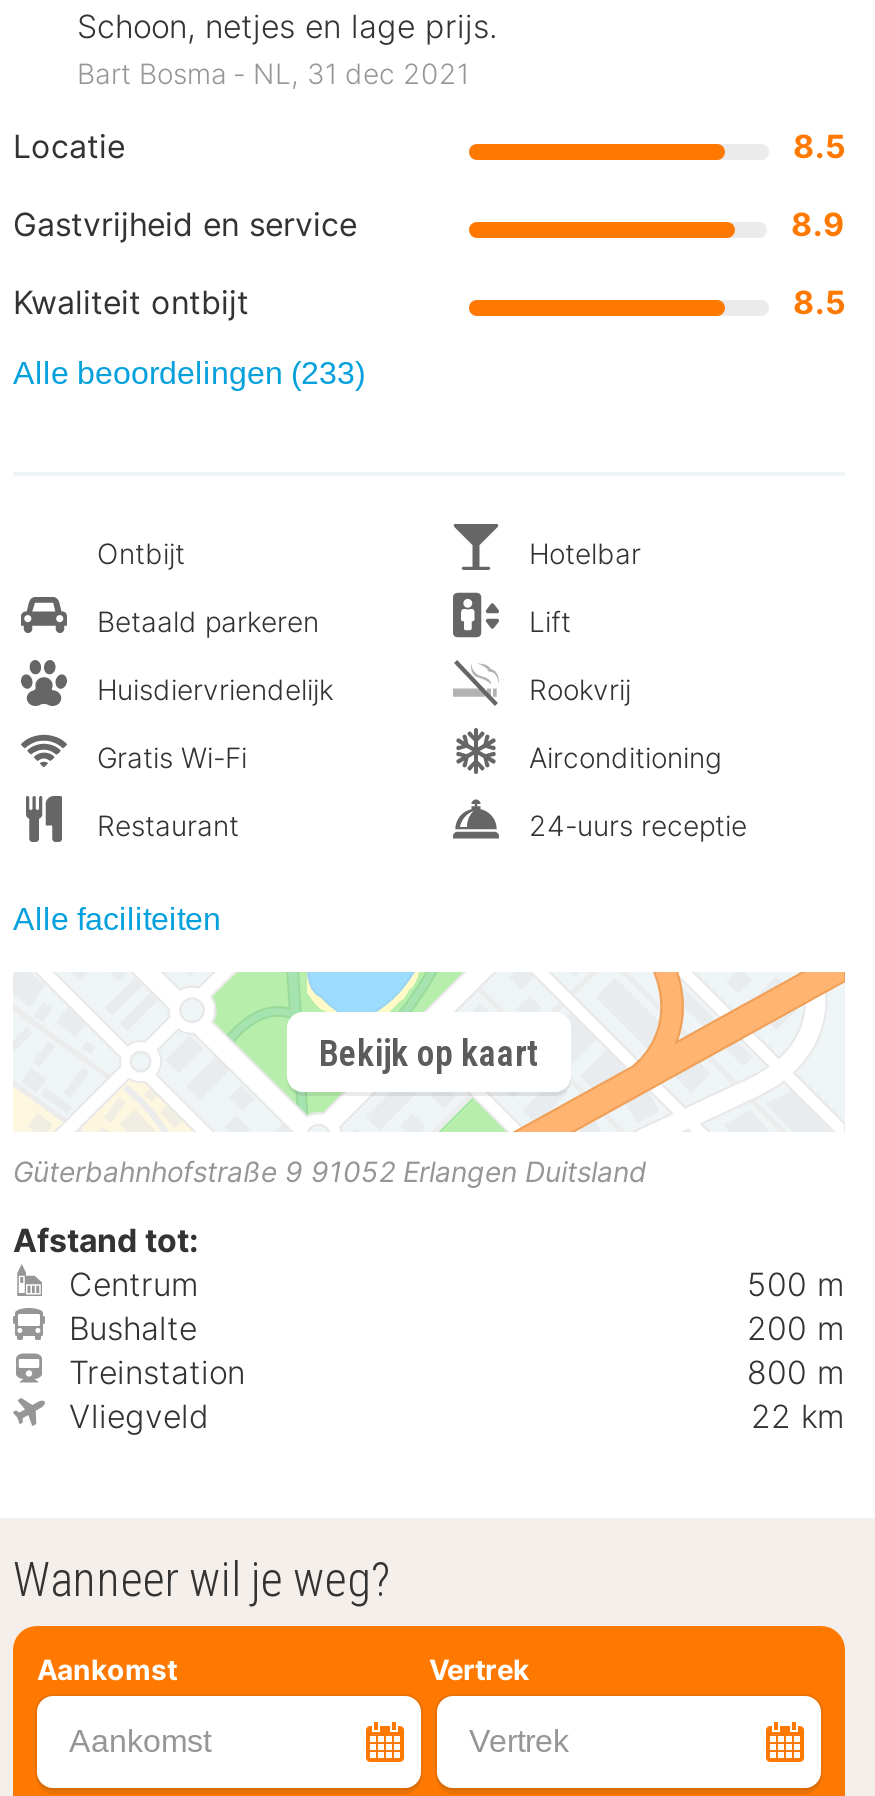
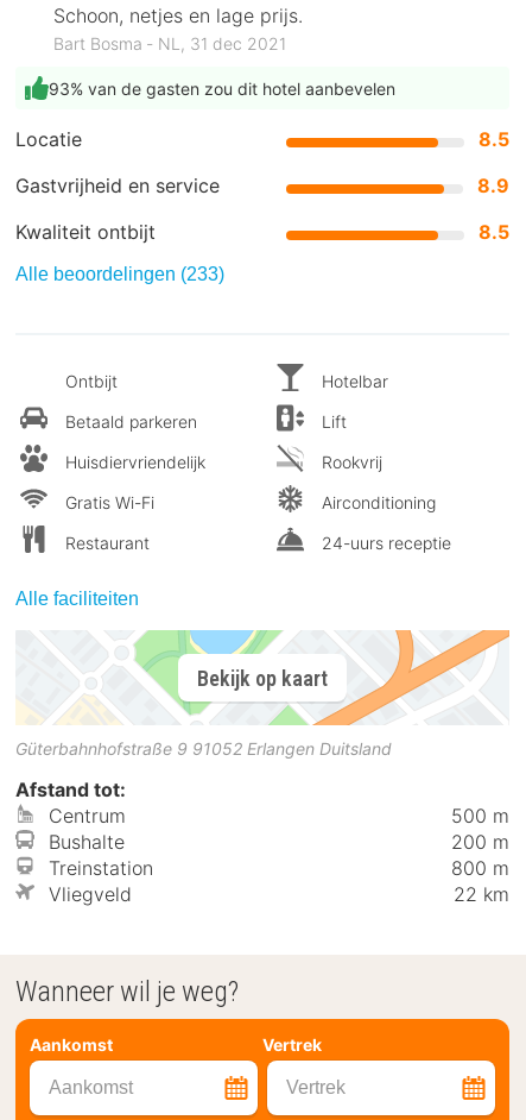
none -> [49,78,395,98] 93% van de gasten zou dit hotel aanbevelen

